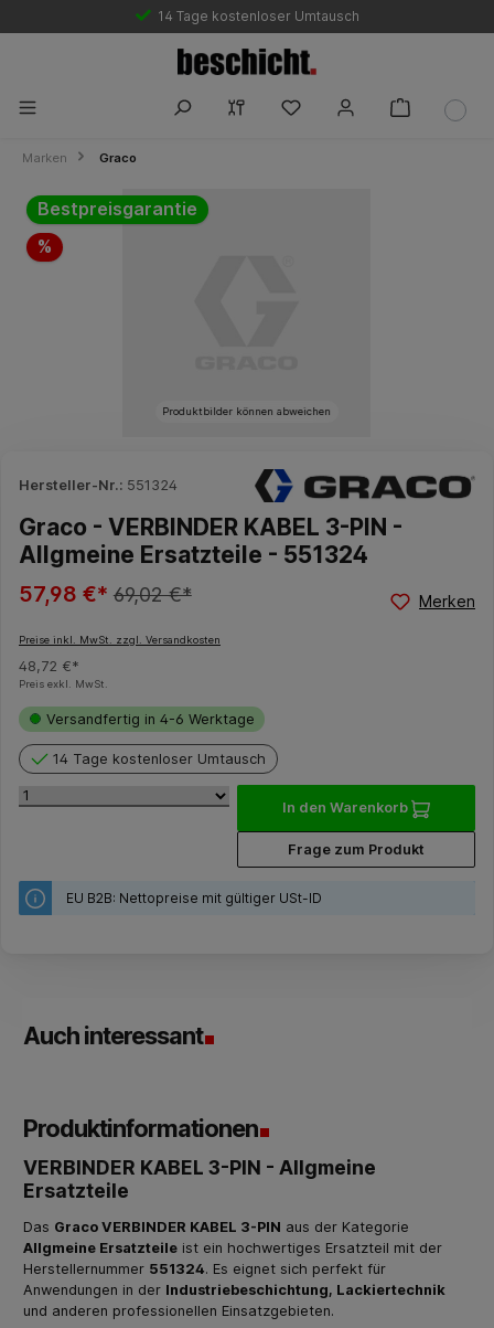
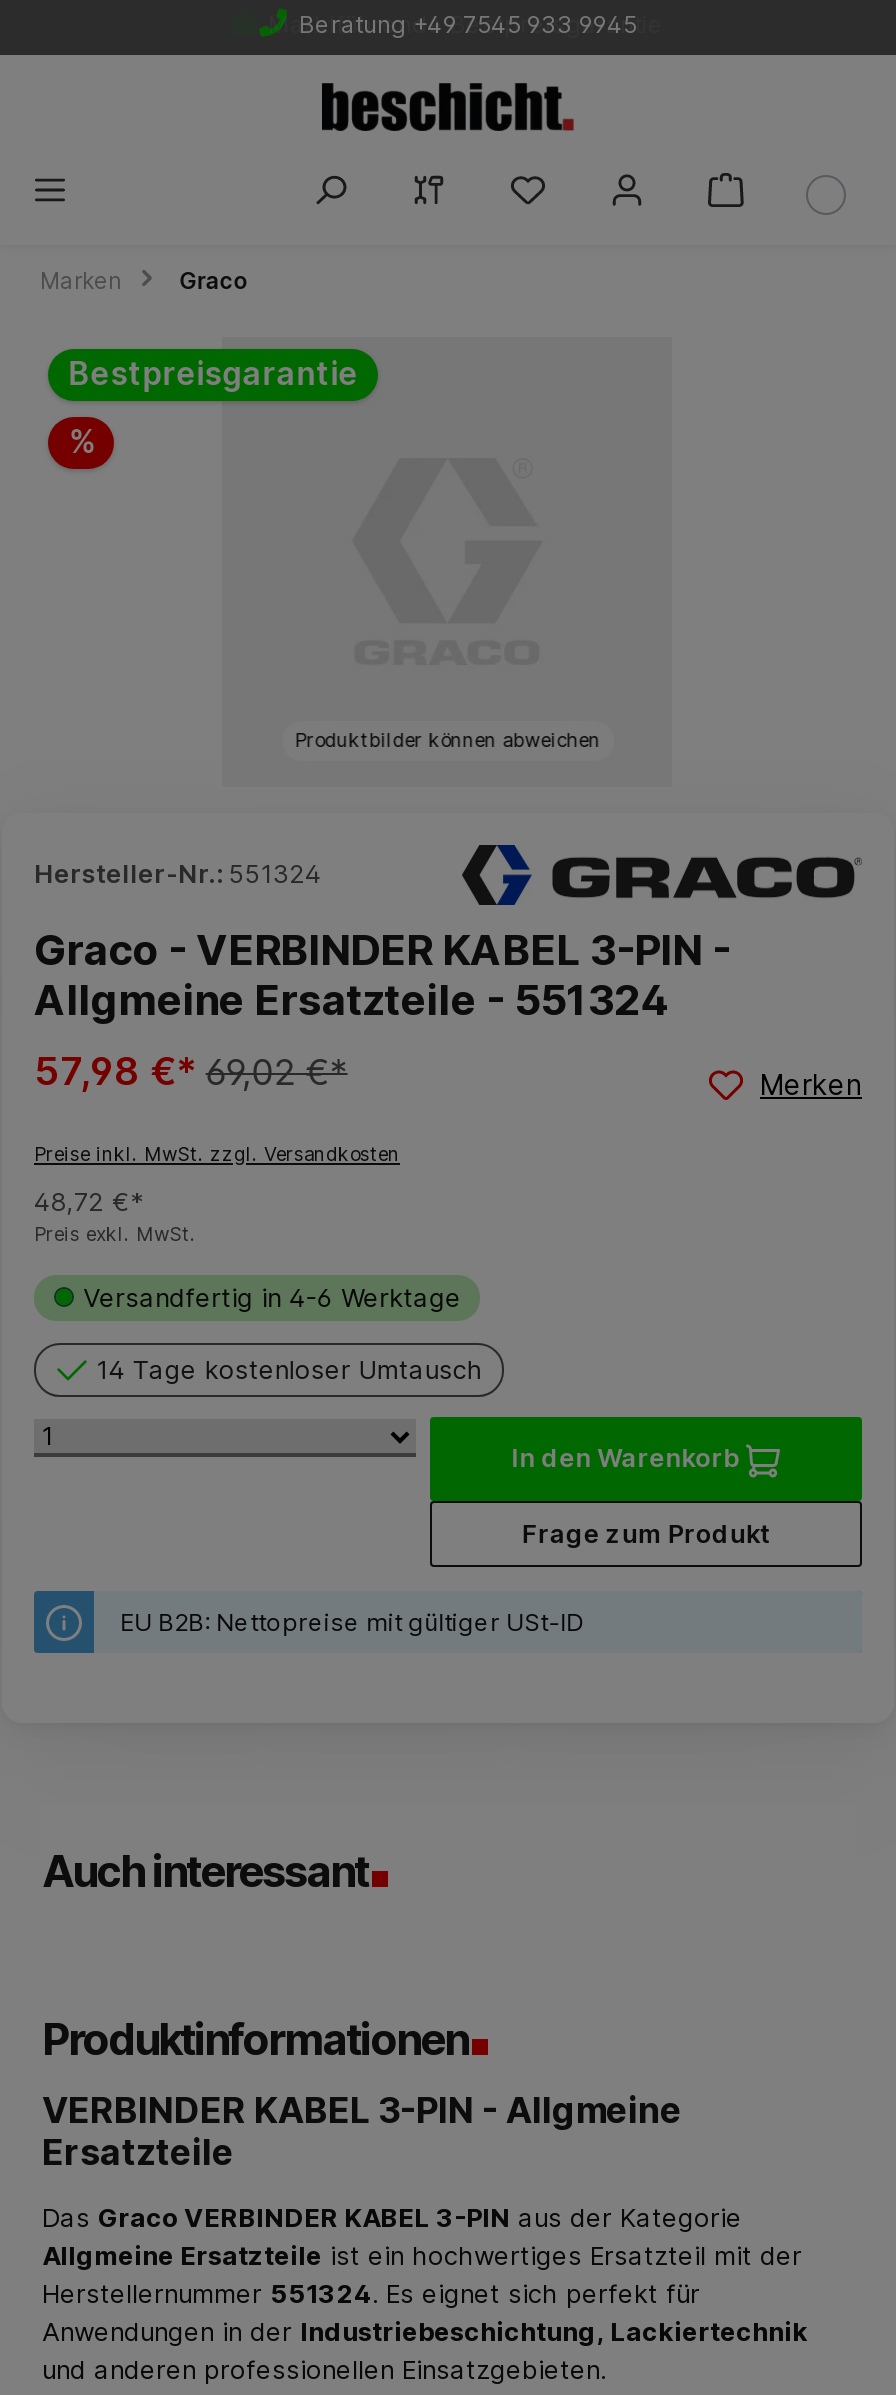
[157,8,359,24] 14 Tage kostenloser Umtausch -> [299,9,637,39] Beratung +49 7545 933 9945

